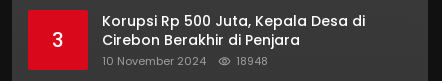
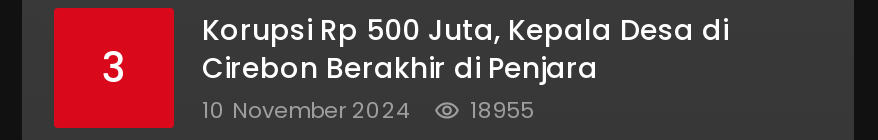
[102,53,268,69] 10 November 2024 18948 -> [202,93,534,125] 10 November 2024 18955

